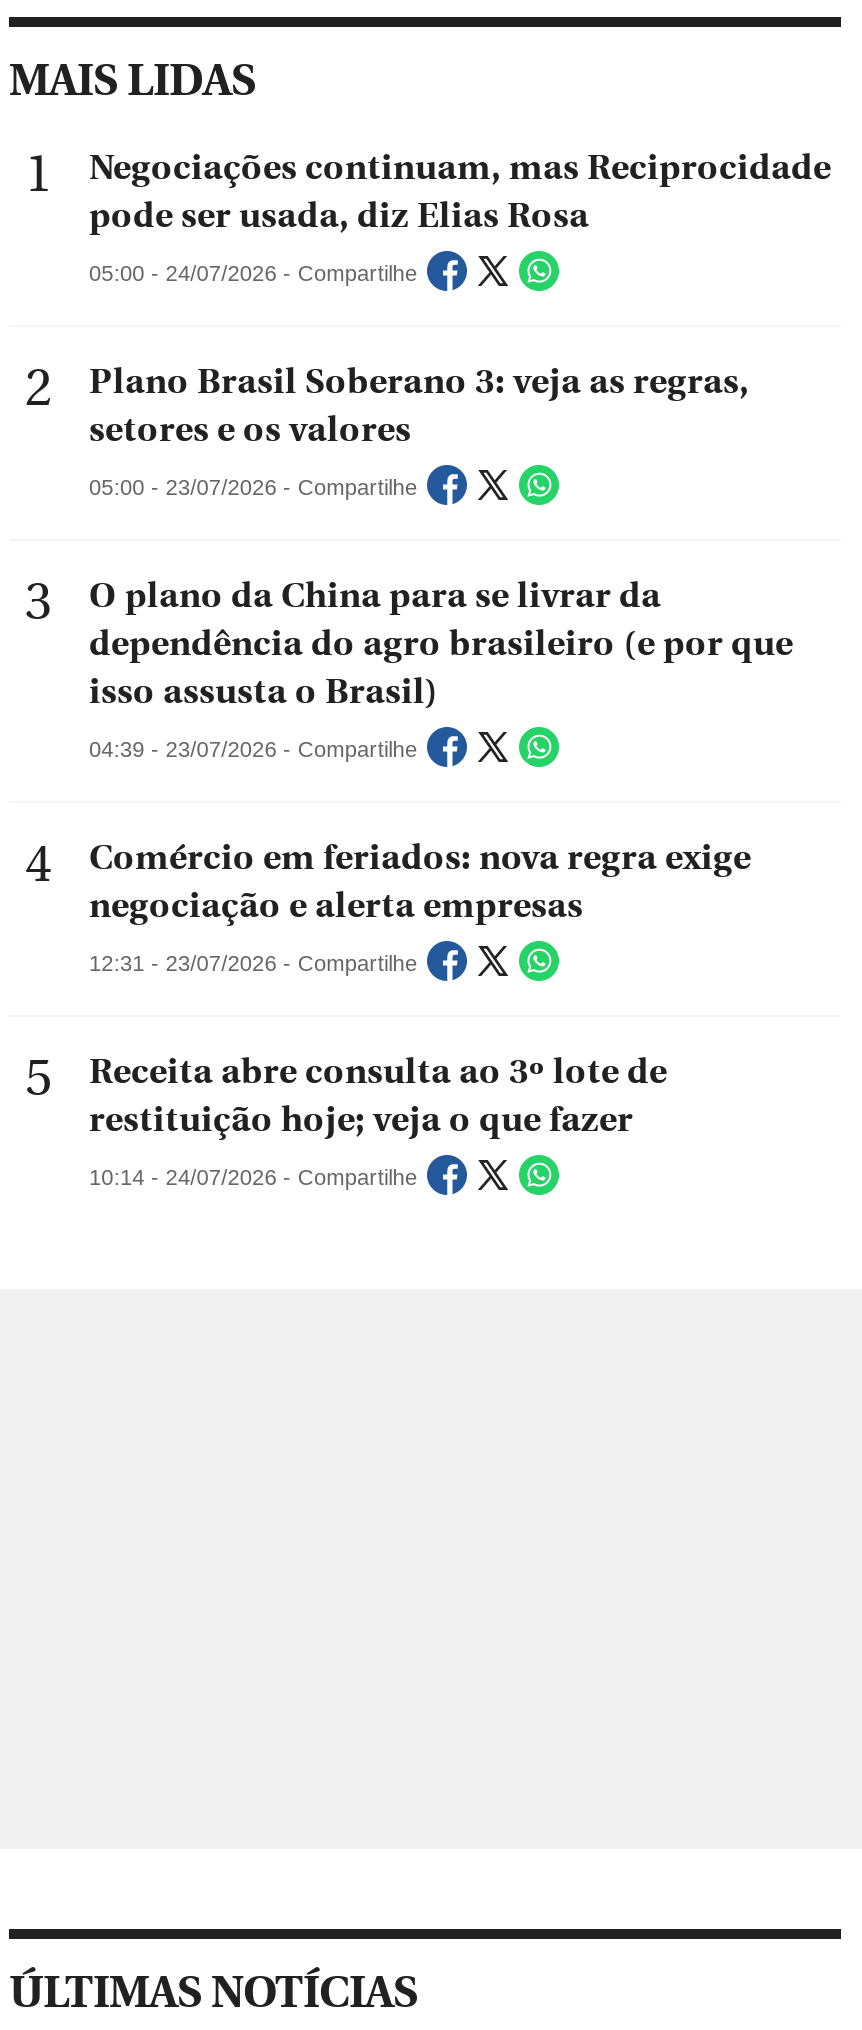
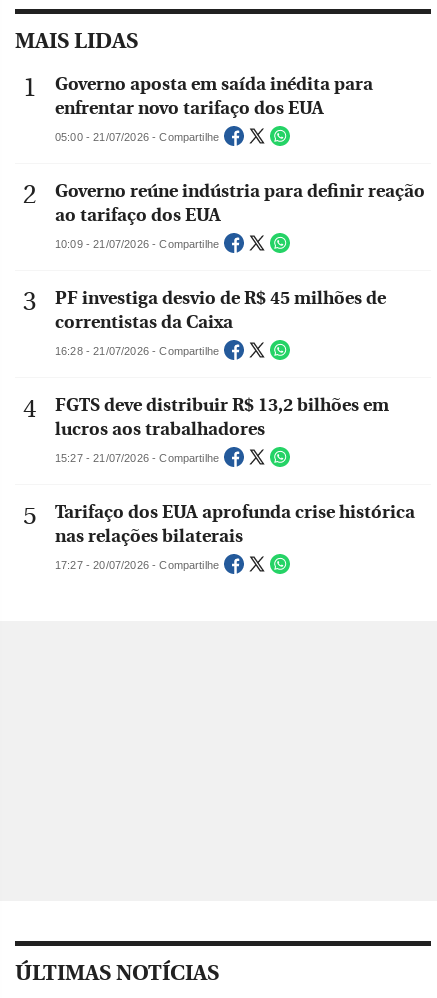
[89,148,831,238] Negociações continuam, mas Reciprocidade | pode ser usada, diz Elias Rosa -> [55,74,373,119] Governo aposta em saída inédita para | enfrentar novo tarifaço dos EUA
[89,261,417,285] 05:00 - 24/07/2026 - Compartilhe -> [55,131,219,143] 05:00 - 21/07/2026 - Compartilhe
[89,362,749,452] Plano Brasil Soberano 3: veja as regras, | setores e os valores -> [55,181,425,226] Governo reúne indústria para definir reação | ao tarifaço dos EUA
[89,475,417,499] 05:00 - 23/07/2026 - Compartilhe -> [55,238,219,250] 10:09 - 21/07/2026 - Compartilhe
[89,576,793,714] O plano da China para se livrar da | dependência do agro brasileiro (e por que | isso assusta o Brasil) -> [55,288,386,333] PF investiga desvio de R$ 45 milhões de | correntistas da Caixa
[89,737,417,761] 04:39 - 23/07/2026 - Compartilhe -> [55,345,219,357] 16:28 - 21/07/2026 - Compartilhe
[89,838,751,928] Comércio em feriados: nova regra exige | negociação e alerta empresas -> [55,395,389,440] FGTS deve distribuir R$ 13,2 bilhões em | lucros aos trabalhadores
[89,951,417,975] 12:31 - 23/07/2026 - Compartilhe -> [55,452,219,464] 15:27 - 21/07/2026 - Compartilhe
[89,1052,667,1142] Receita abre consulta ao 3º lote de | restituição hoje; veja o que fazer -> [55,502,415,547] Tarifaço dos EUA aprofunda crise histórica | nas relações bilaterais
[89,1165,417,1189] 10:14 - 24/07/2026 - Compartilhe -> [55,559,219,571] 17:27 - 20/07/2026 - Compartilhe

